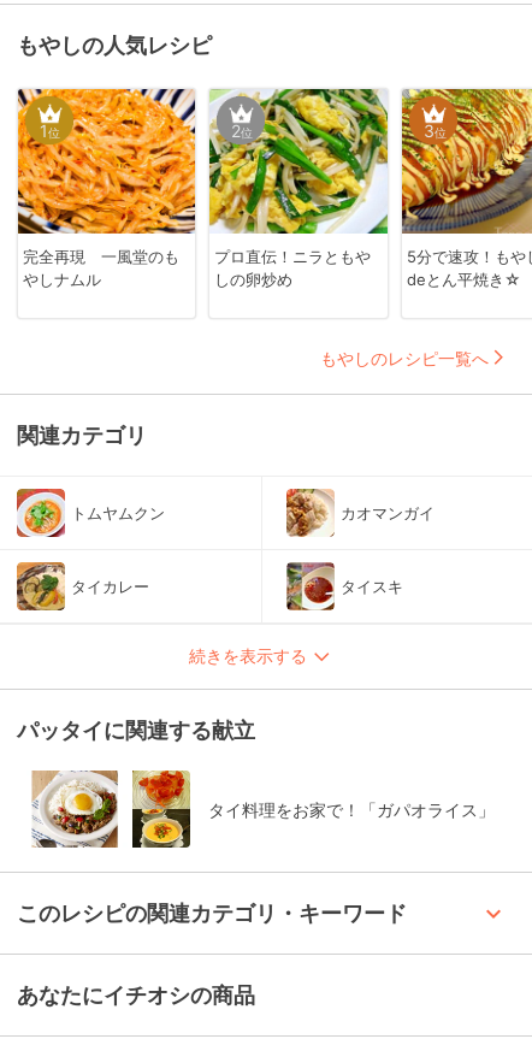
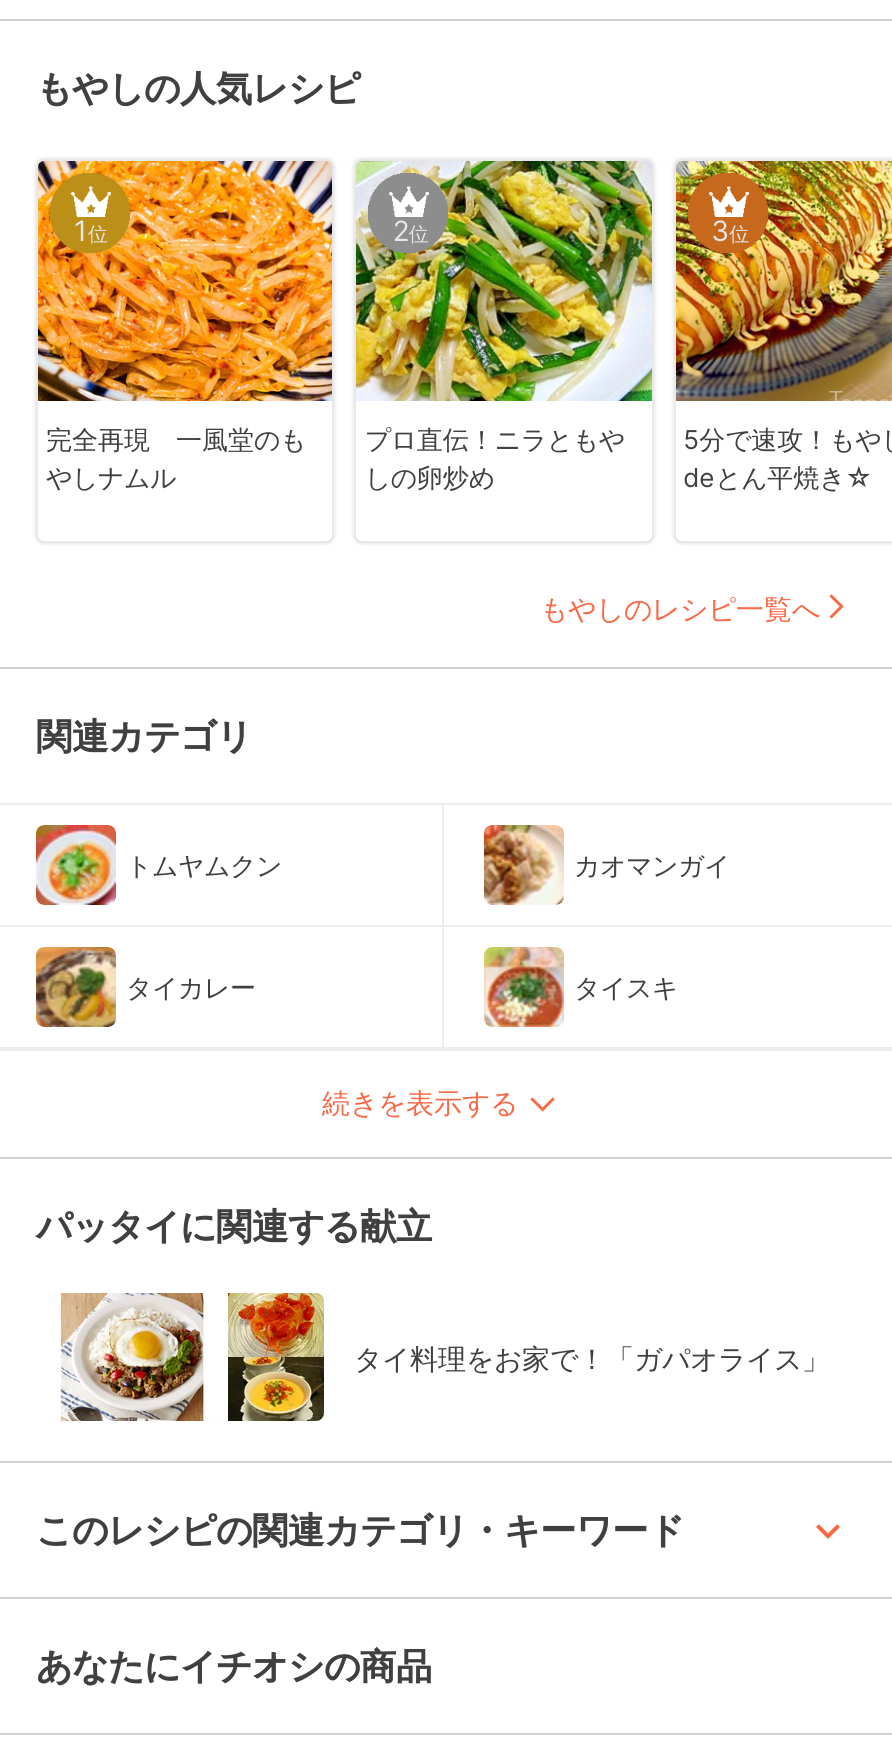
[285,562,335,610] [image] -> [484,947,564,1029] [image]

